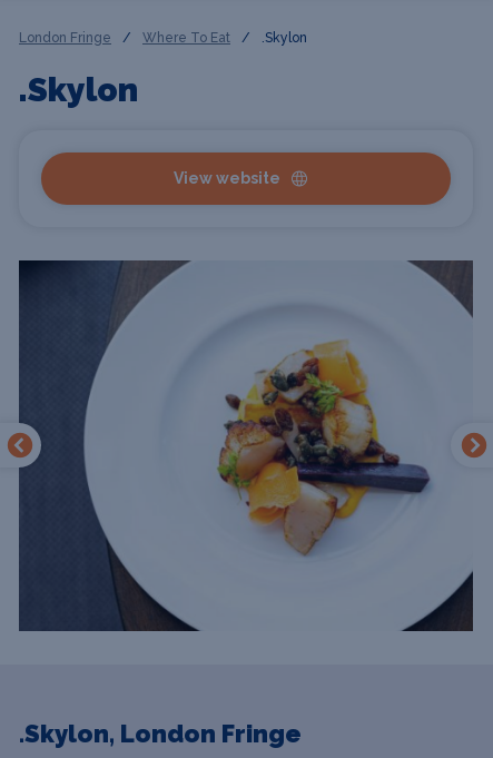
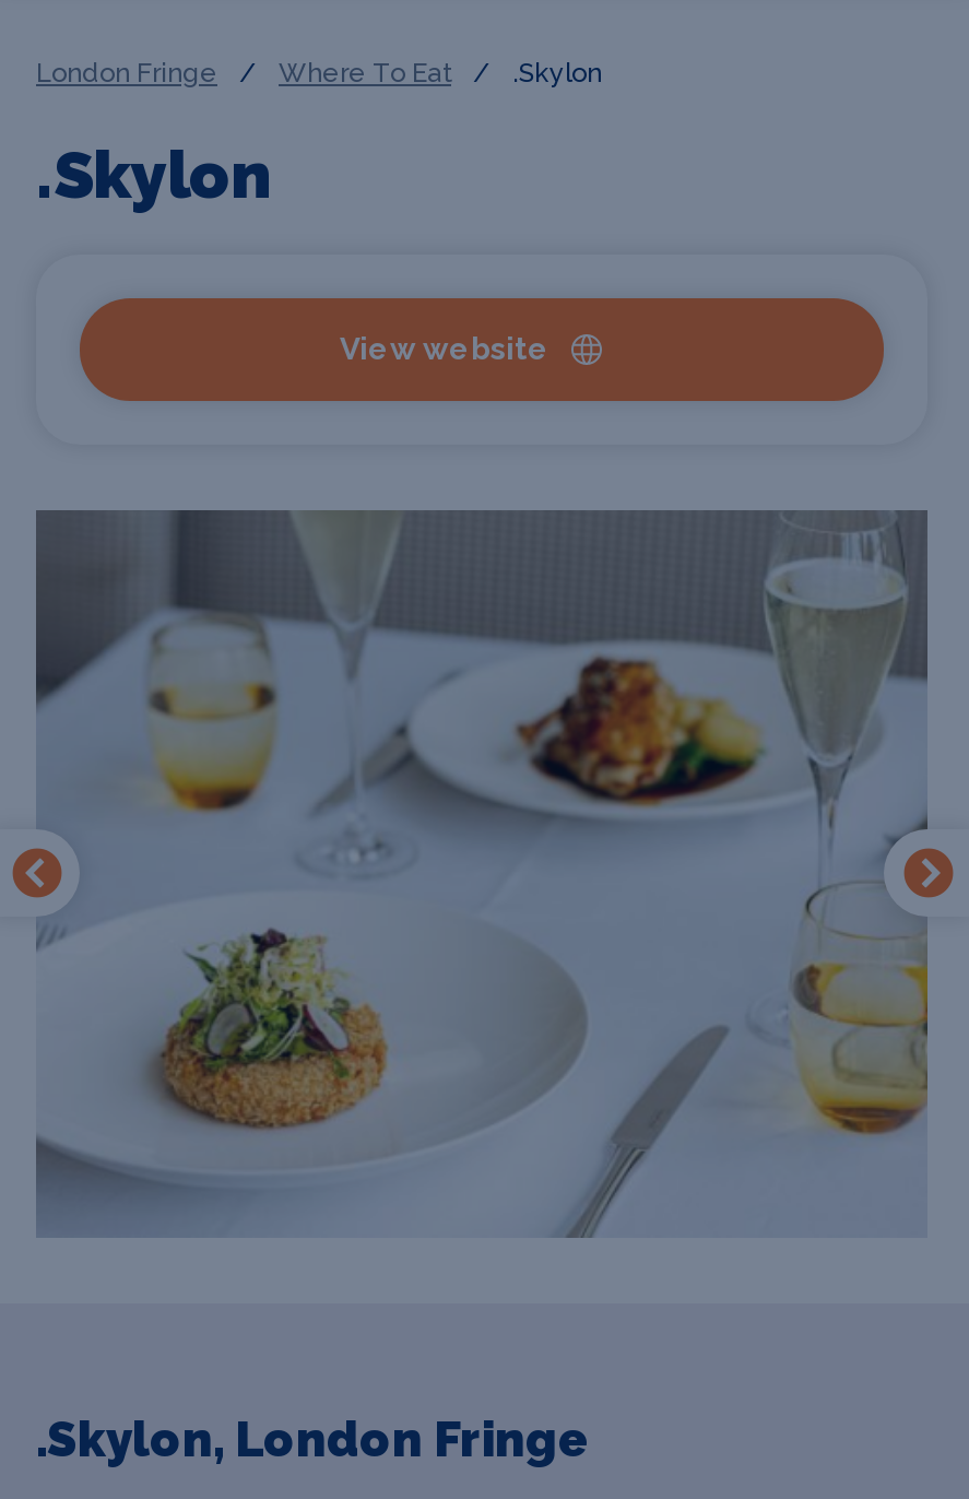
[18,260,474,632] [image] -> [34,508,930,1240] [image]

